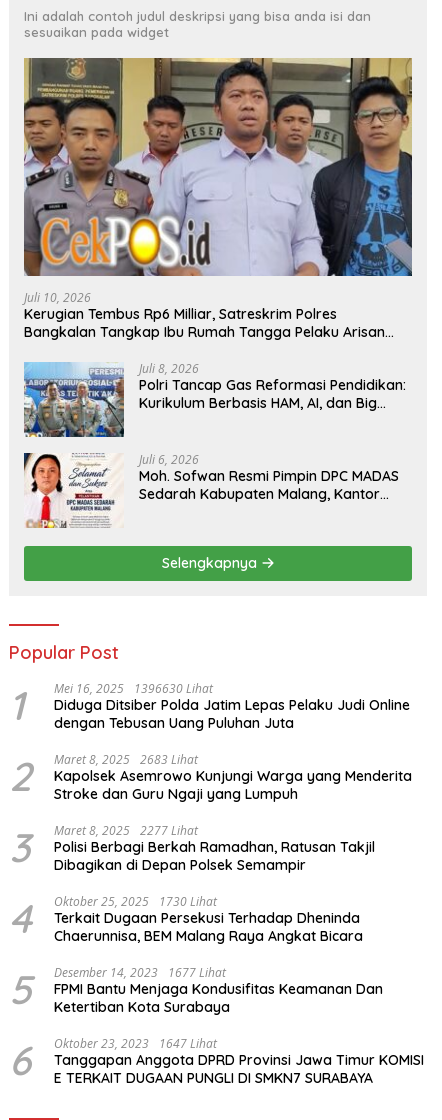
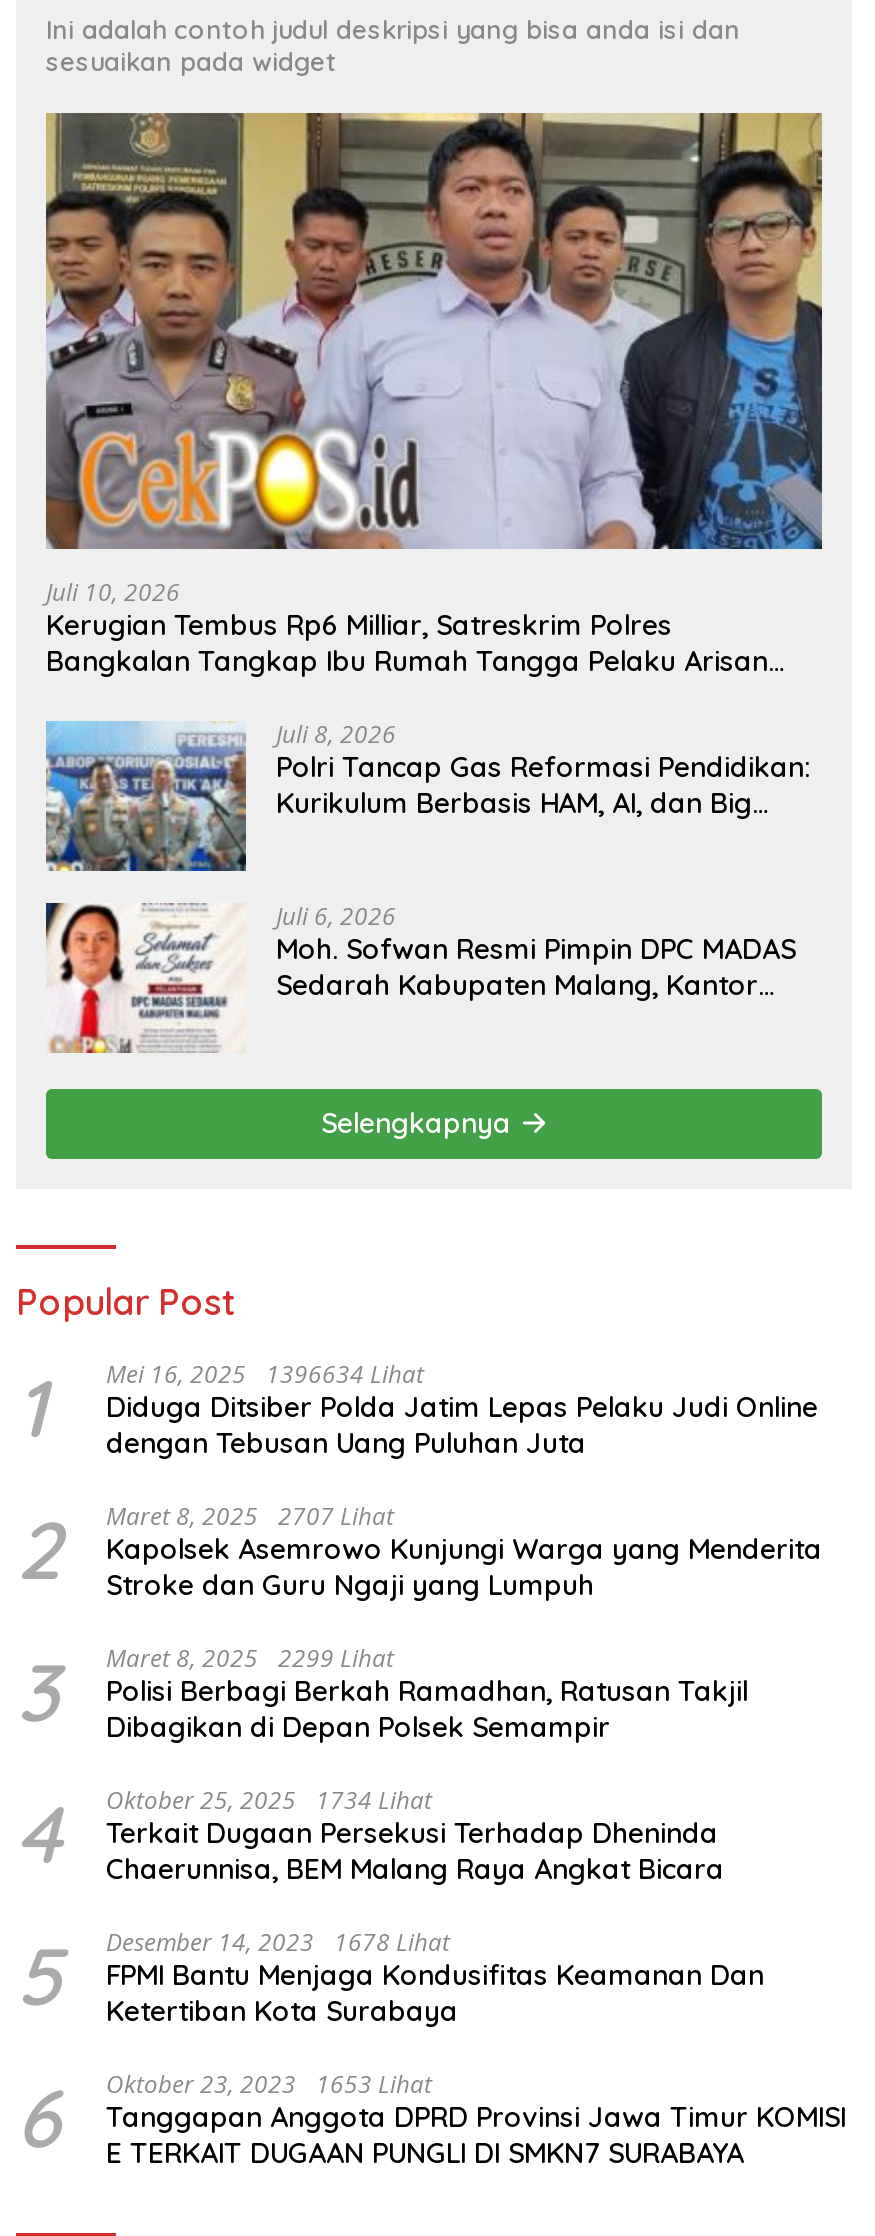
[9,680,410,732] 1 Mei 16, 2025 1396630 Lihat Diduga Ditsiber Polda Jatim Lepas Pelaku Judi Online dengan Tebusan Uang Puluhan Juta -> [16,1357,818,1461] 1 Mei 16, 2025 1396634 Lihat Diduga Ditsiber Polda Jatim Lepas Pelaku Judi Online dengan Tebusan Uang Puluhan Juta
[9,751,412,803] 2 Maret 8, 2025 2683 Lihat Kapolsek Asemrowo Kunjungi Warga yang Menderita Stroke dan Guru Ngaji yang Lumpuh -> [16,1499,822,1603] 2 Maret 8, 2025 2707 Lihat Kapolsek Asemrowo Kunjungi Warga yang Menderita Stroke dan Guru Ngaji yang Lumpuh
[9,822,375,874] 3 Maret 8, 2025 2277 Lihat Polisi Berbagi Berkah Ramadhan, Ratusan Takjil Dibagikan di Depan Polsek Semampir -> [16,1641,748,1745] 3 Maret 8, 2025 2299 Lihat Polisi Berbagi Berkah Ramadhan, Ratusan Takjil Dibagikan di Depan Polsek Semampir
[54,893,217,910] Oktober 25, 2025 1730 Lihat -> [106,1783,432,1817] Oktober 25, 2025 1734 Lihat
[54,964,226,981] Desember 14, 2023 1677 Lihat -> [106,1925,450,1959] Desember 14, 2023 1678 Lihat
[54,1035,217,1052] Oktober 23, 2023 1647 Lihat -> [106,2067,432,2101] Oktober 23, 2023 1653 Lihat

